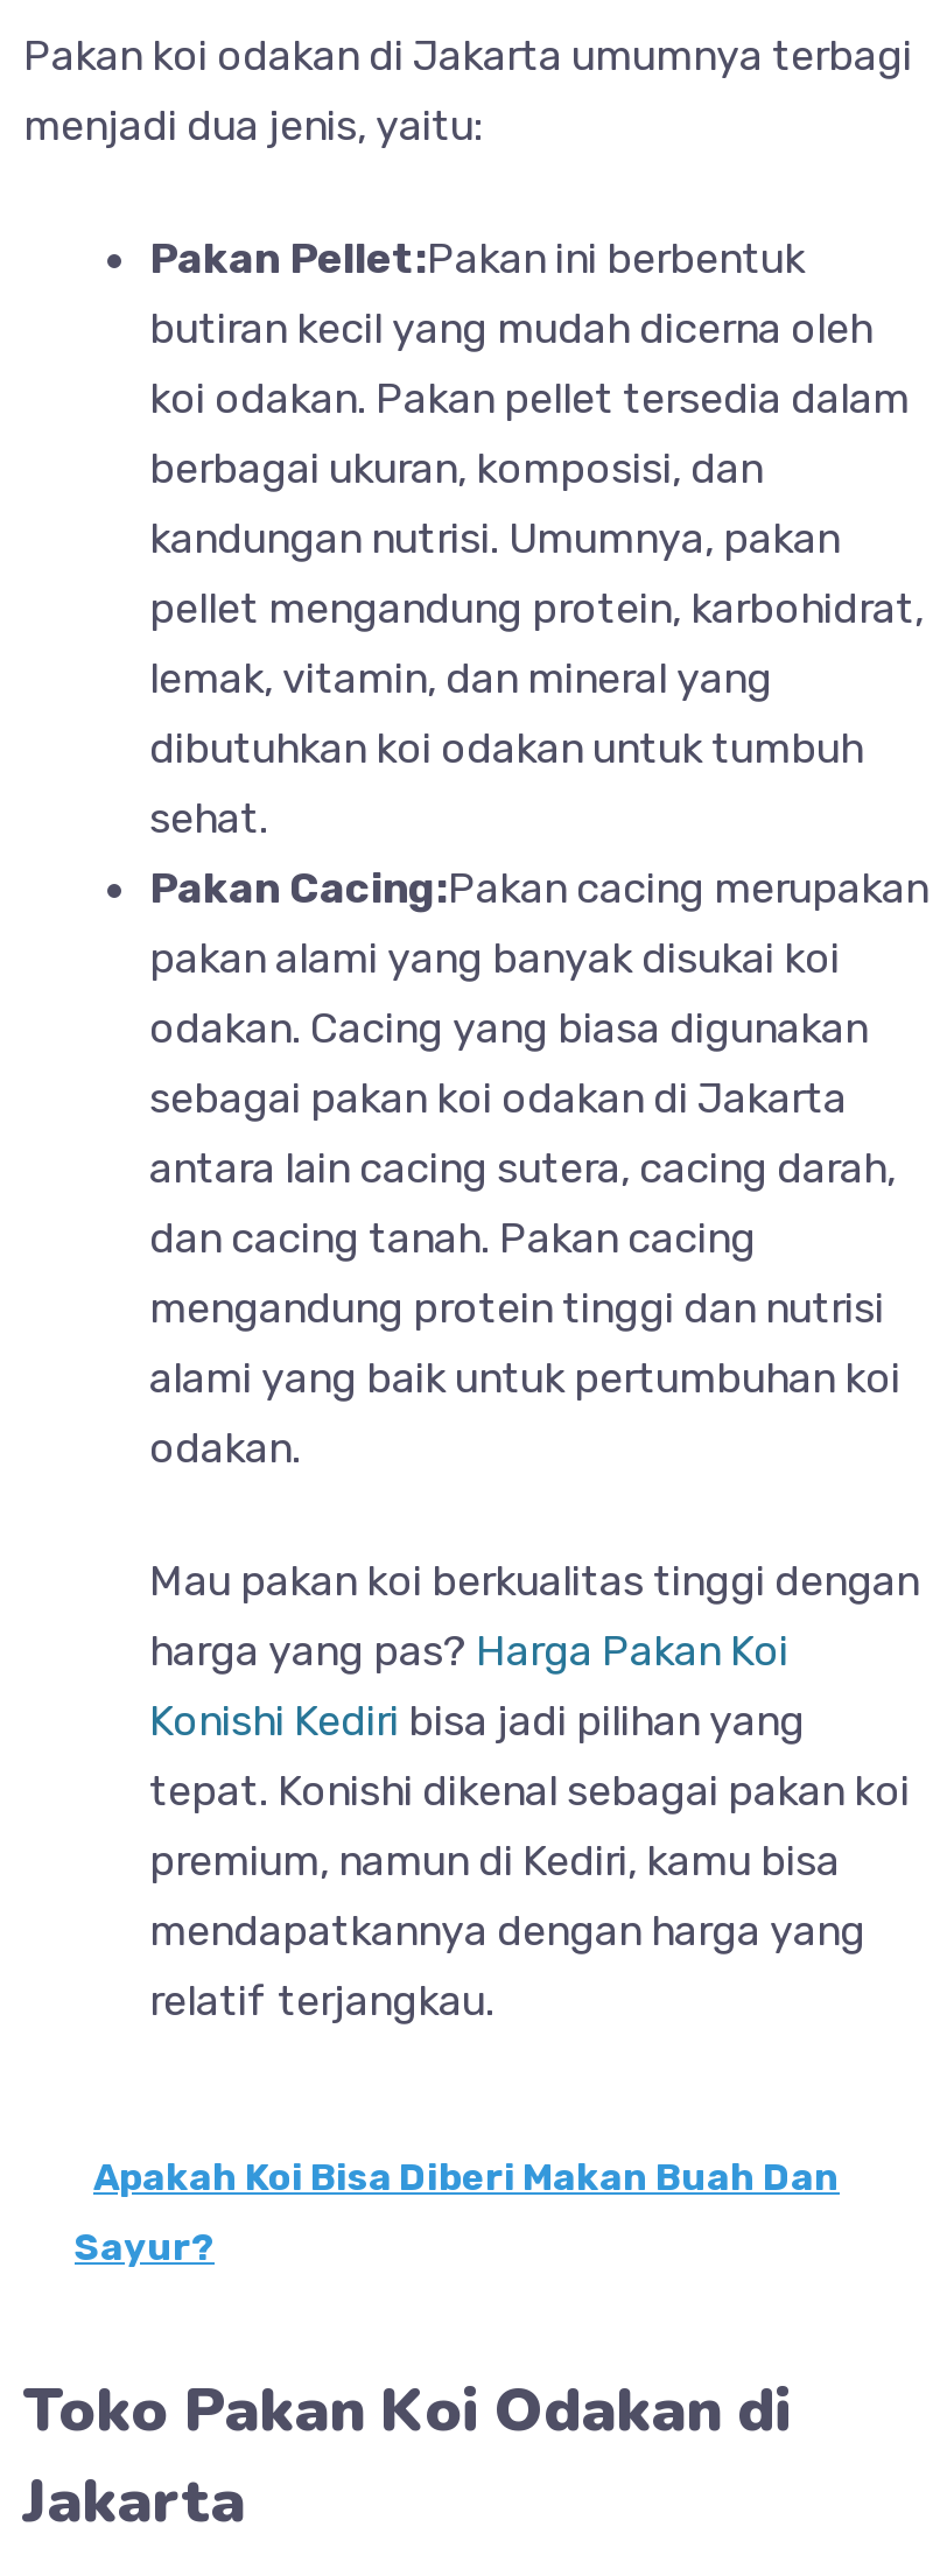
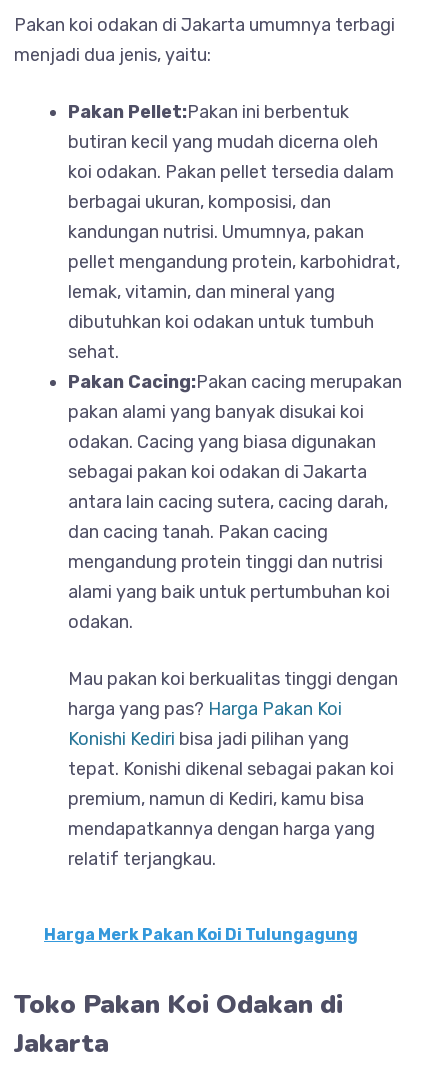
[75,2155,840,2269] Apakah Koi Bisa Diberi Makan Buah Dan | Sayur? -> [44,925,358,944] Harga Merk Pakan Koi Di Tulungagung

